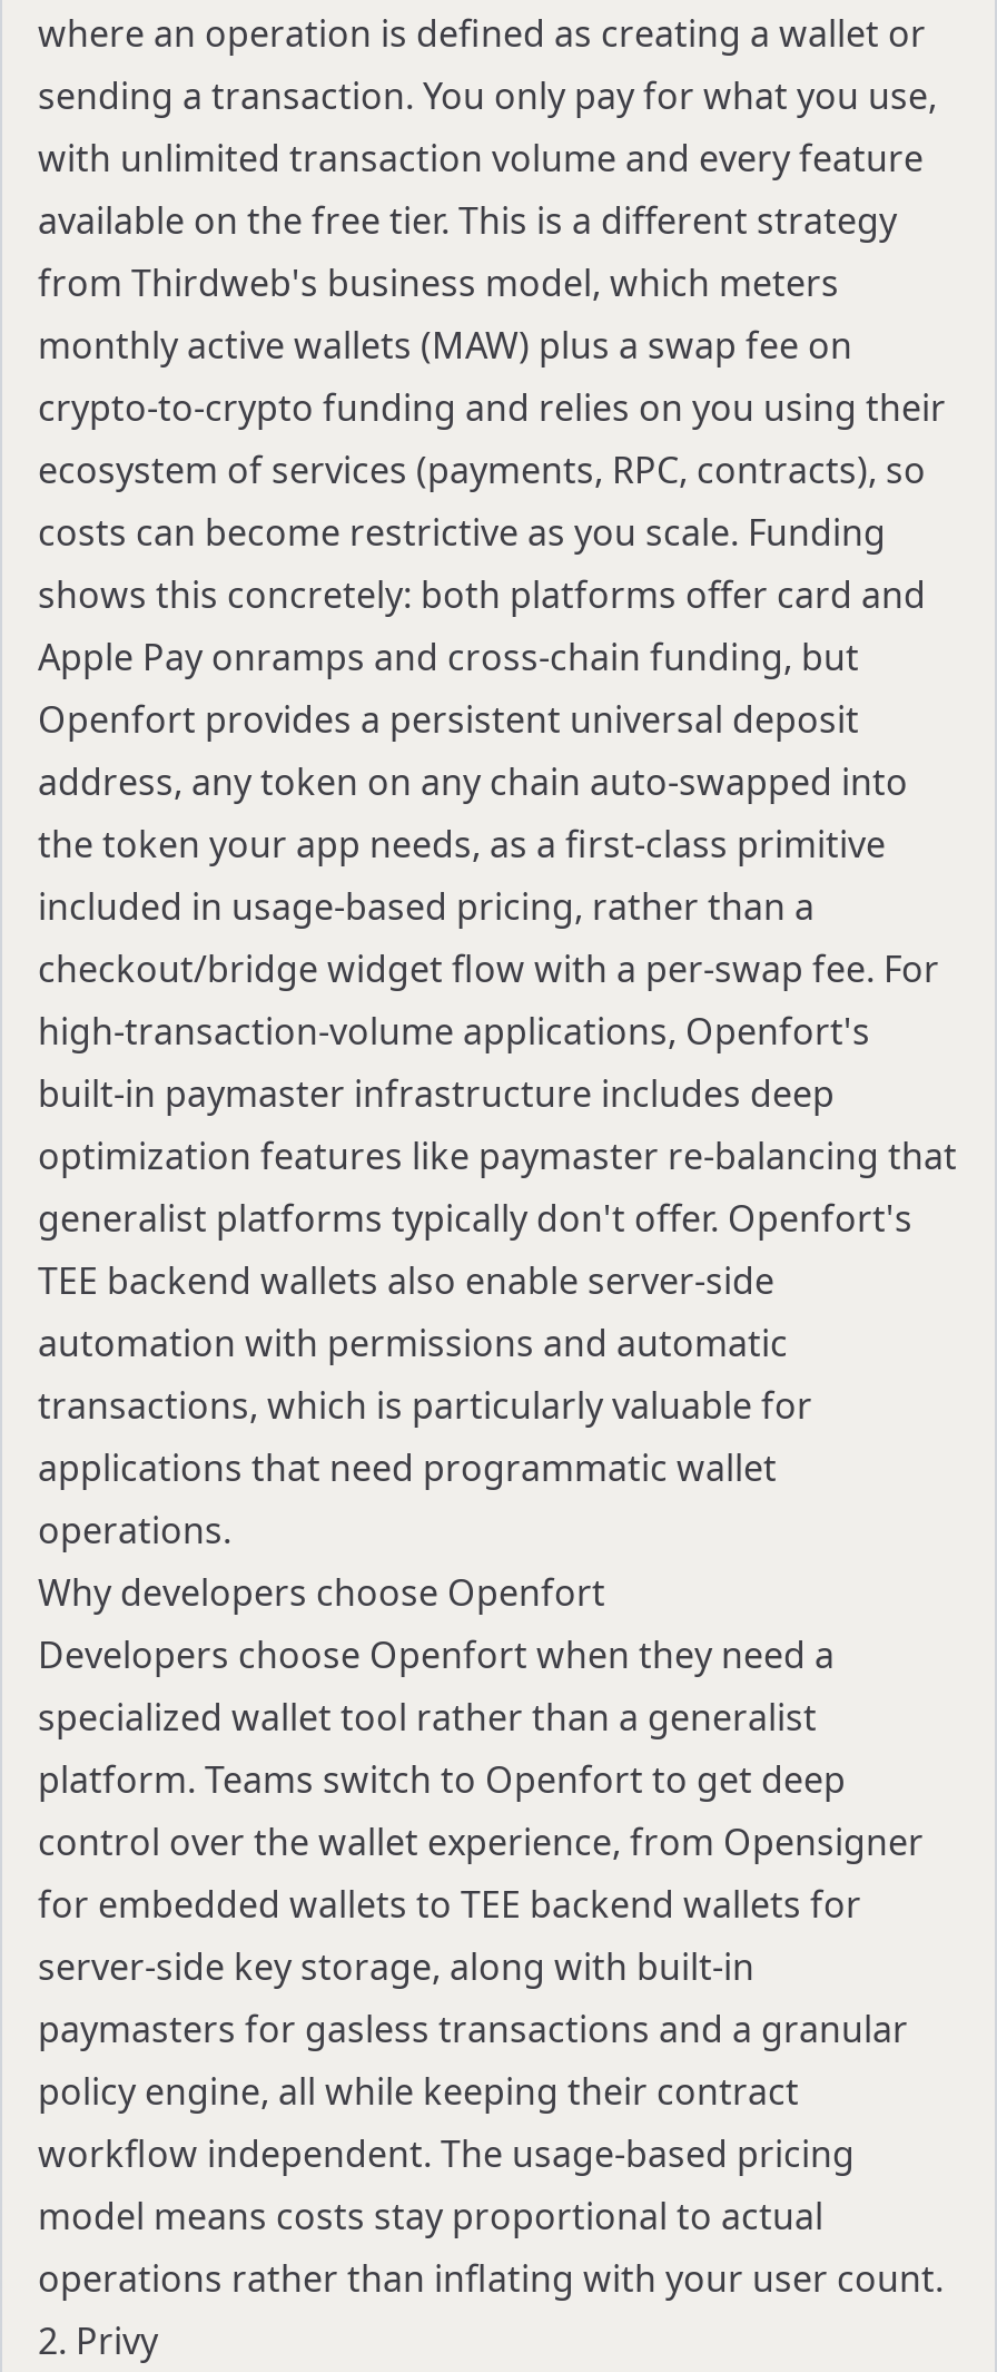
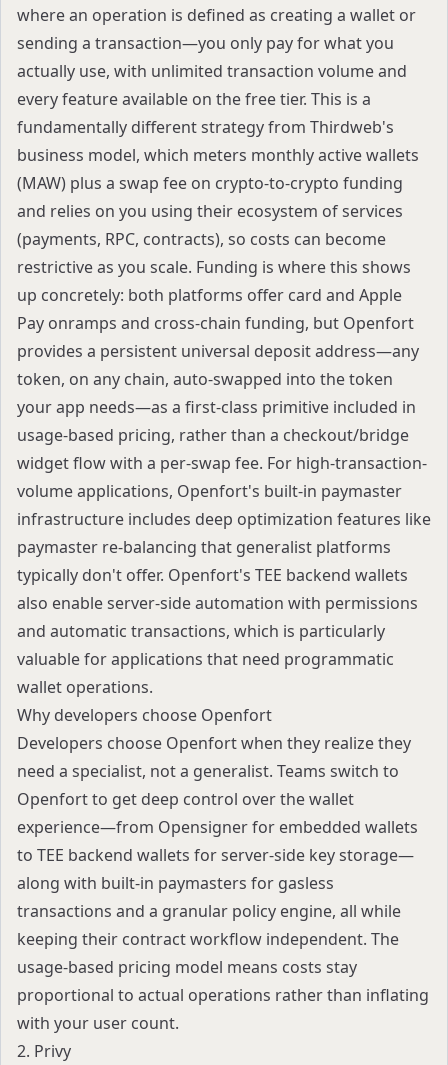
[38,71,957,1554] sending a transaction. You only pay for what you use, | with unlimited transaction volume and every feature | available on the free tier. This is a different strategy | from Thirdweb's business model, which meters | monthly active wallets (MAW) plus a swap fee on | crypto-to-crypto funding and relies on you using their | ecosystem of services (payments, RPC, contracts), so | costs can become restrictive as you scale. Funding | shows this concretely: both platforms offer card and | Apple Pay onramps and cross-chain funding, but | Openfort provides a persistent universal deposit | address, any token on any chain auto-swapped into | the token your app needs, as a first-class primitive | included in usage-based pricing, rather than a | checkout/bridge widget flow with a per-swap fee. For | high-transaction-volume applications, Openfort's | built-in paymaster infrastructure includes deep | optimization features like paymaster re-balancing that | generalist platforms typically don't offer. Openfort's | TEE backend wallets also enable server-side | automation with permissions and automatic | transactions, which is particularly valuable for | applications that need programmatic wallet | operations. -> [17,32,431,698] sending a transaction—you only pay for what you | actually use, with unlimited transaction volume and | every feature available on the free tier. This is a | fundamentally different strategy from Thirdweb's | business model, which meters monthly active wallets | (MAW) plus a swap fee on crypto-to-crypto funding | and relies on you using their ecosystem of services | (payments, RPC, contracts), so costs can become | restrictive as you scale. Funding is where this shows | up concretely: both platforms offer card and Apple | Pay onramps and cross-chain funding, but Openfort | provides a persistent universal deposit address—any | token, on any chain, auto-swapped into the token | your app needs—as a first-class primitive included in | usage-based pricing, rather than a checkout/bridge | widget flow with a per-swap fee. For high-transaction- | volume applications, Openfort's built-in paymaster | infrastructure includes deep optimization features like | paymaster re-balancing that generalist platforms | typically don't offer. Openfort's TEE backend wallets | also enable server-side automation with permissions | and automatic transactions, which is particularly | valuable for applications that need programmatic | wallet operations.
[38,1630,944,2303] Developers choose Openfort when they need a | specialized wallet tool rather than a generalist | platform. Teams switch to Openfort to get deep | control over the wallet experience, from Opensigner | for embedded wallets to TEE backend wallets for | server-side key storage, along with built-in | paymasters for gasless transactions and a granular | policy engine, all while keeping their contract | workflow independent. The usage-based pricing | model means costs stay proportional to actual | operations rather than inflating with your user count. -> [17,732,429,1034] Developers choose Openfort when they realize they | need a specialist, not a generalist. Teams switch to | Openfort to get deep control over the wallet | experience—from Opensigner for embedded wallets | to TEE backend wallets for server-side key storage— | along with built-in paymasters for gasless | transactions and a granular policy engine, all while | keeping their contract workflow independent. The | usage-based pricing model means costs stay | proportional to actual operations rather than inflating | with your user count.

